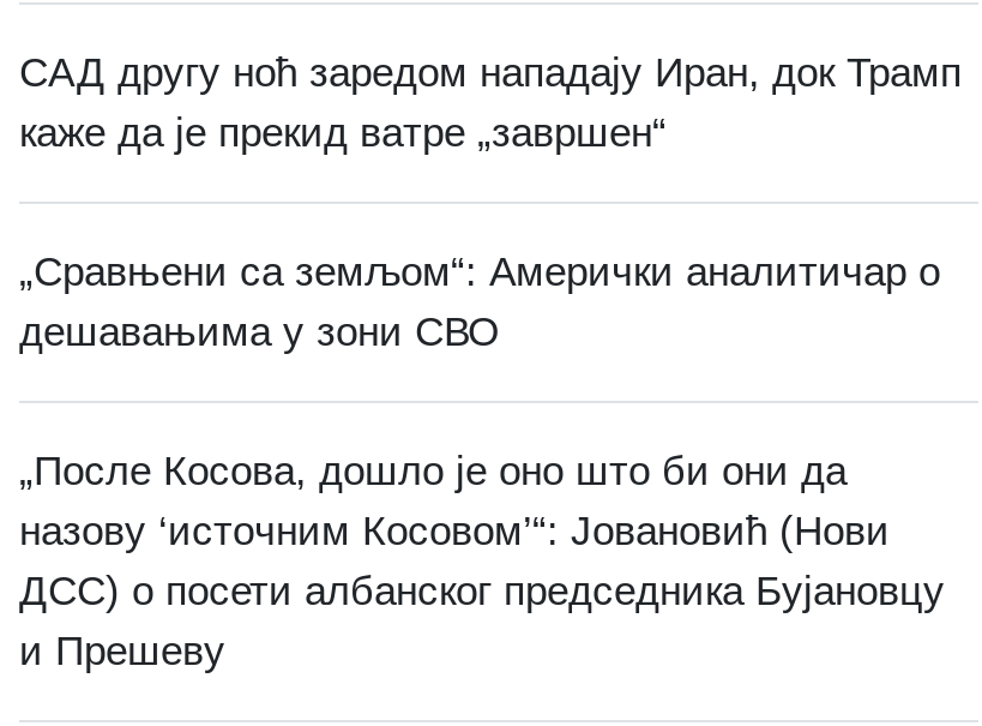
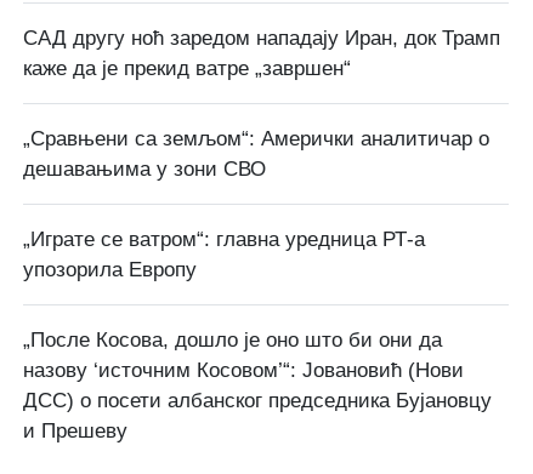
none -> [23,227,425,281] „Играте се ватром“: главна уредница РТ-а | упозорила Европу

